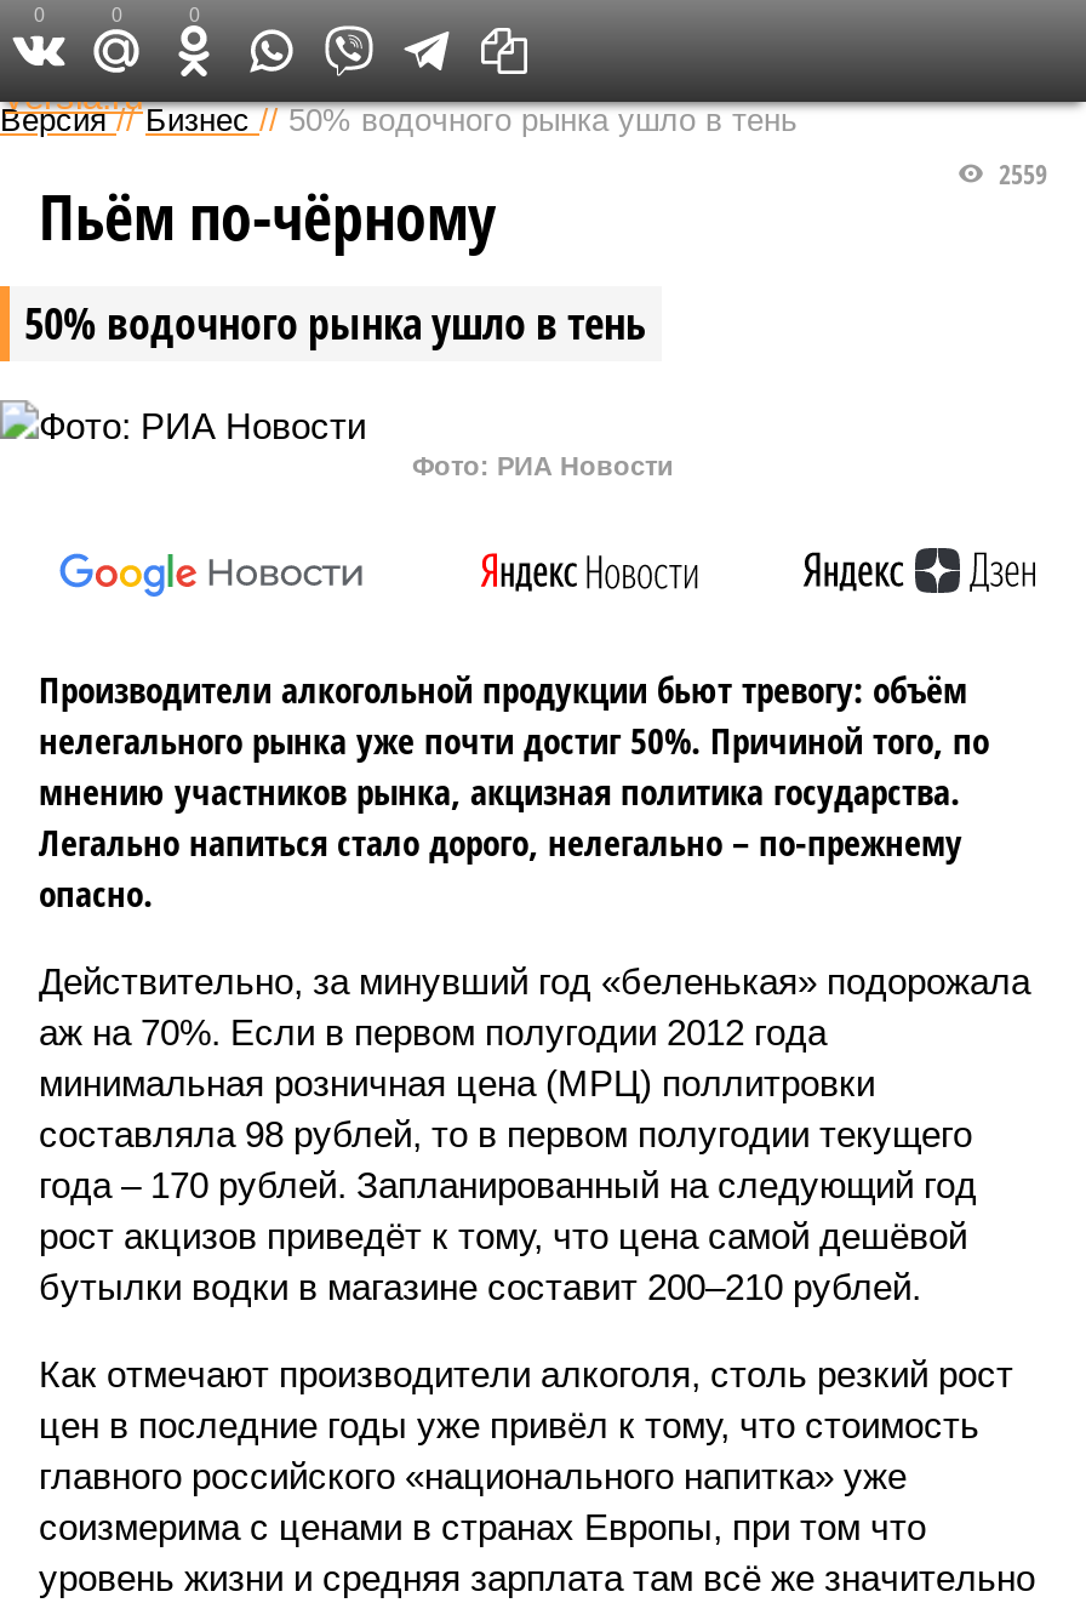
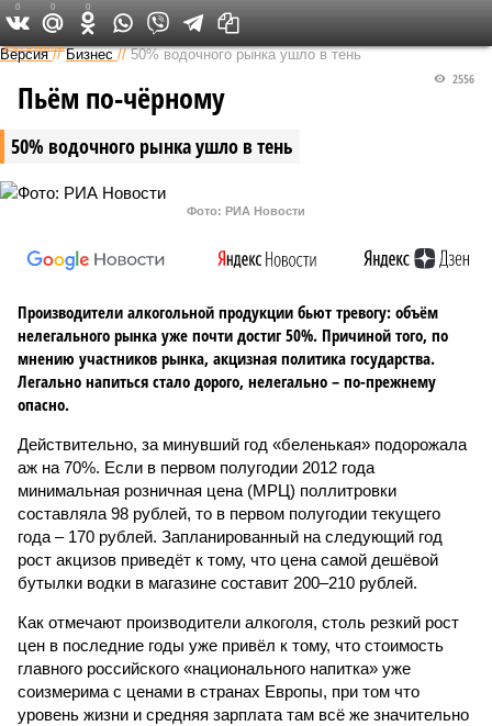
[991,155,1047,192] 2559 -> [449,70,474,87] 2556

